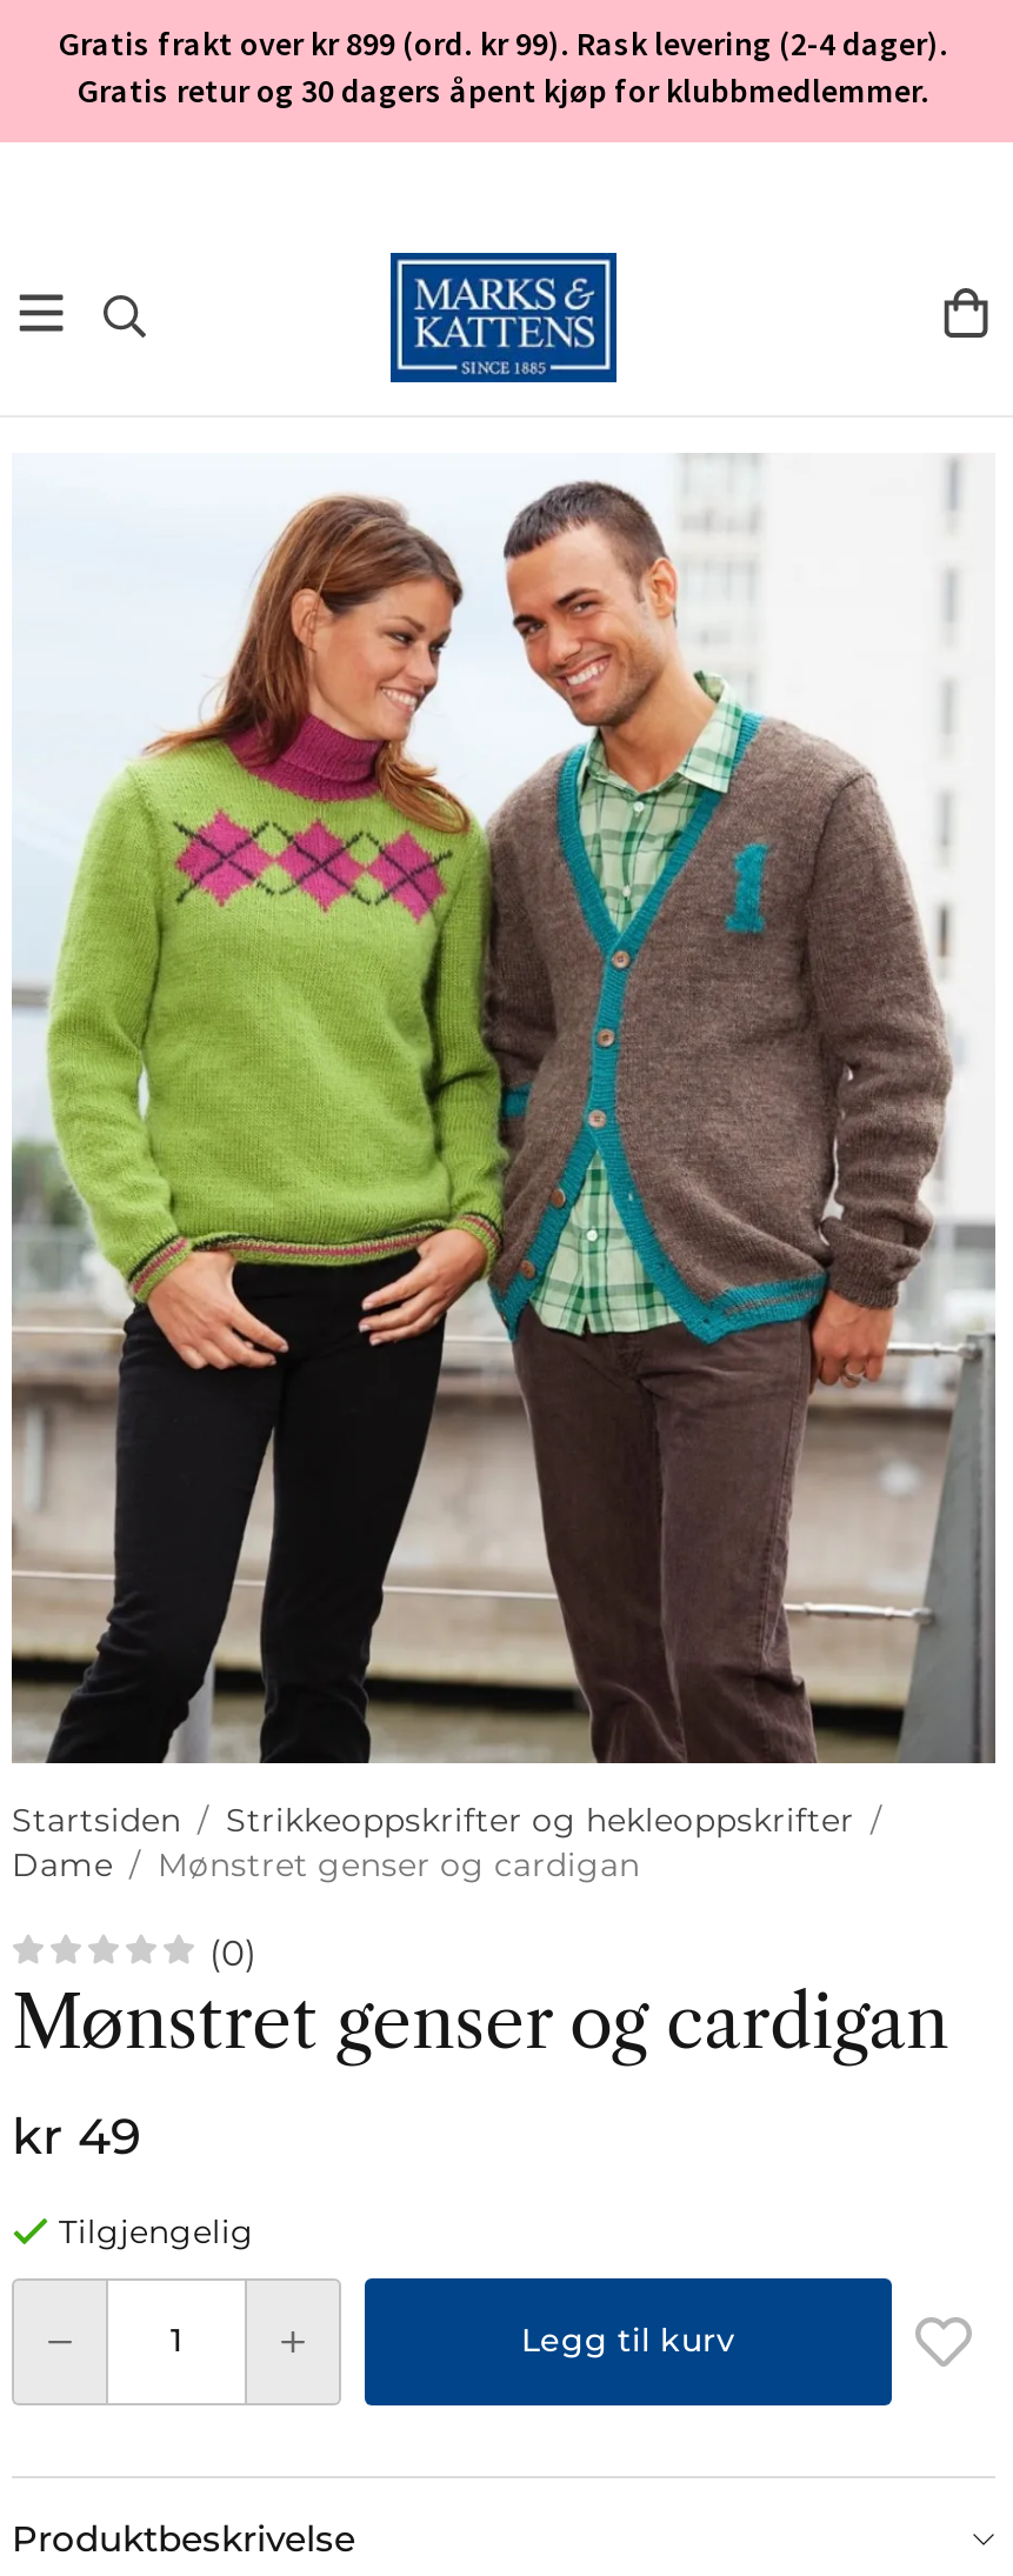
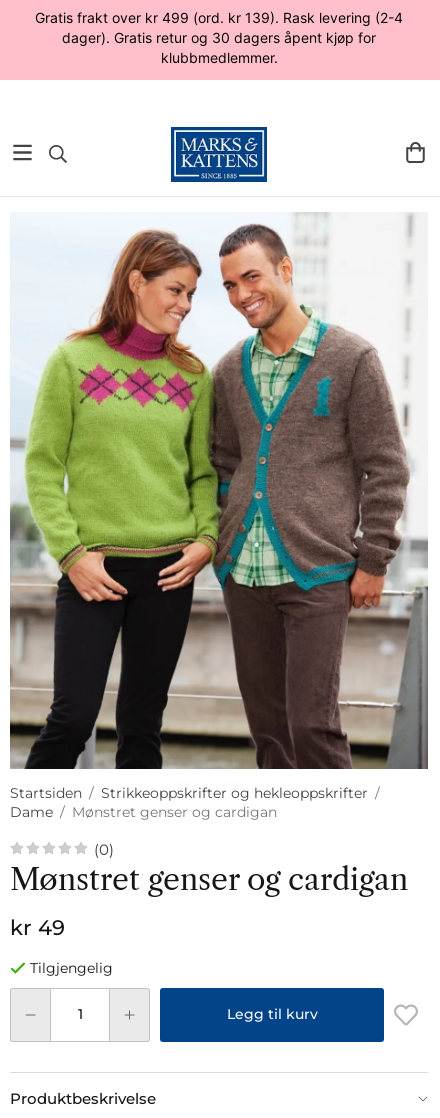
[59,22,948,112] Gratis frakt over kr 899 (ord. kr 99). Rask levering (2-4 dager). | Gratis retur og 30 dagers åpent kjøp for klubbmedlemmer. -> [35,9,403,66] Gratis frakt over kr 499 (ord. kr 139). Rask levering (2-4 | dager). Gratis retur og 30 dagers åpent kjøp for | klubbmedlemmer.

